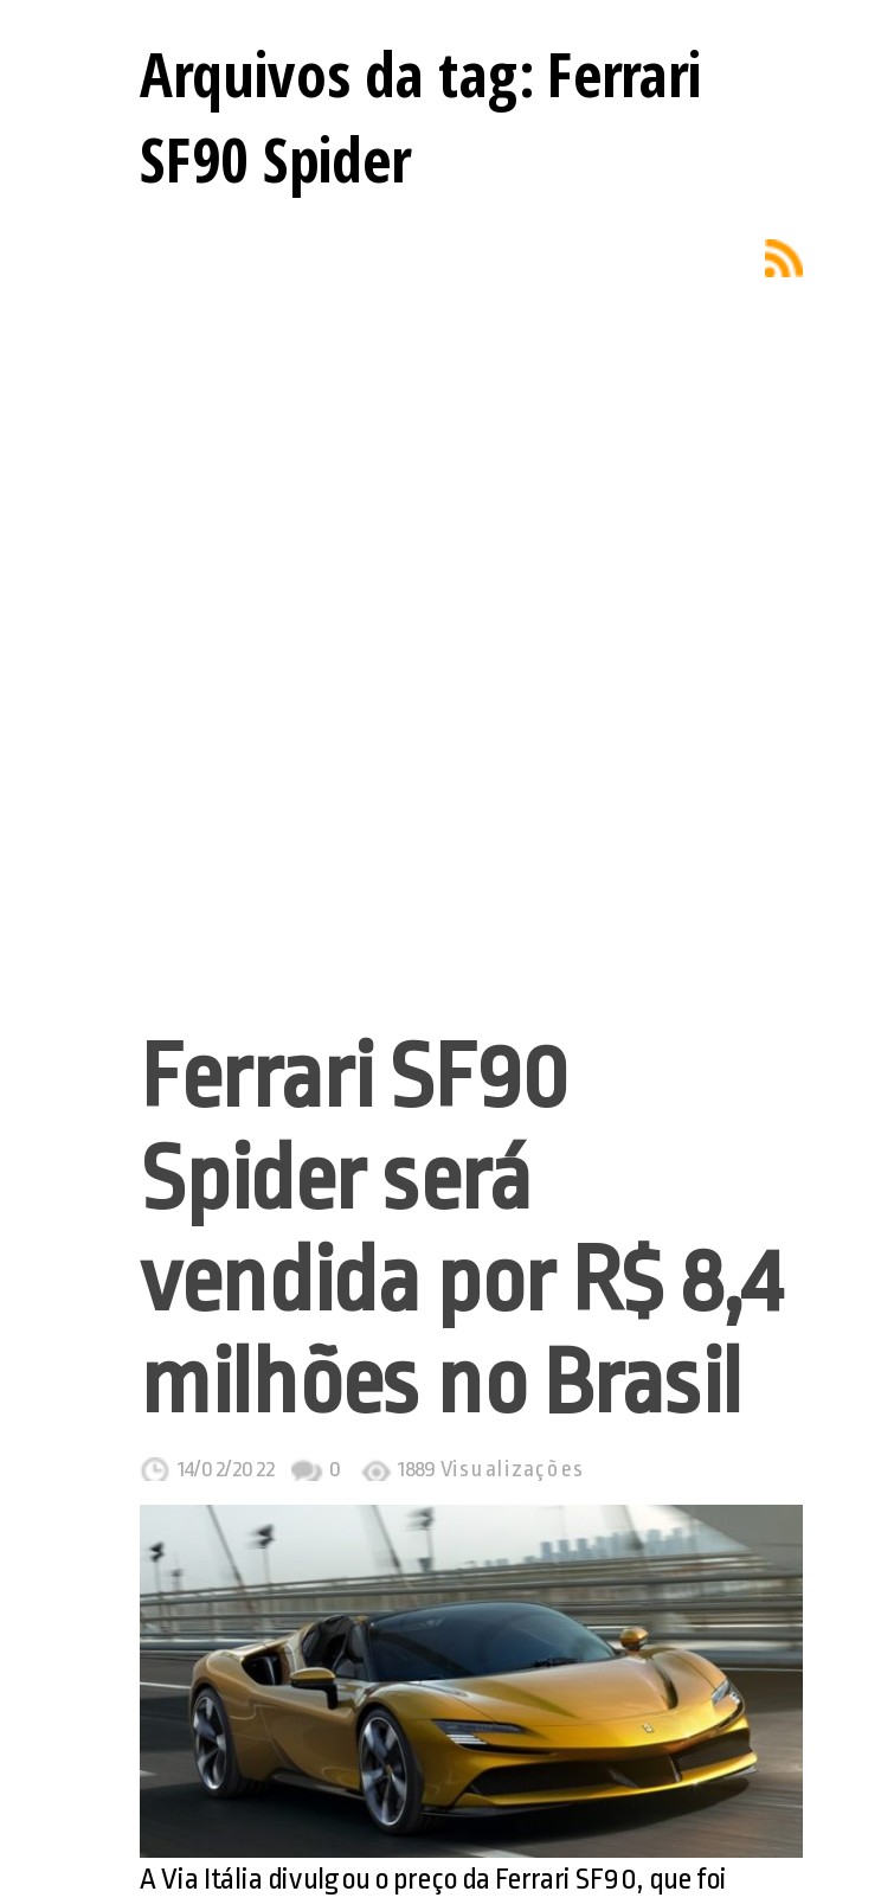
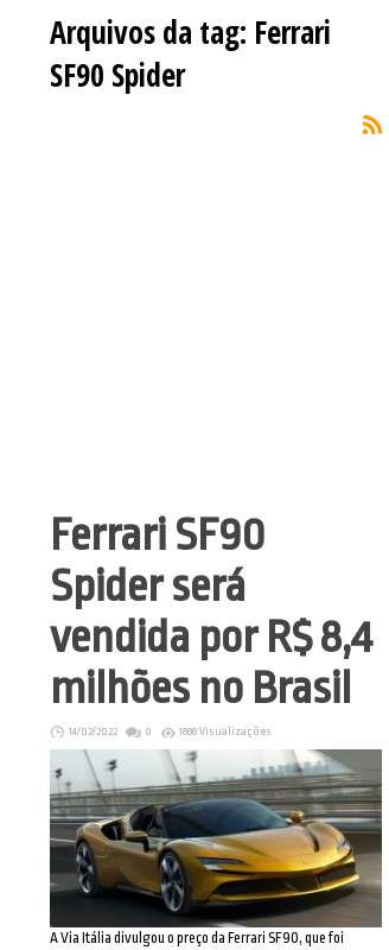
[398,1458,585,1481] 1889 Visualizações -> [179,726,272,738] 1888 Visualizações

